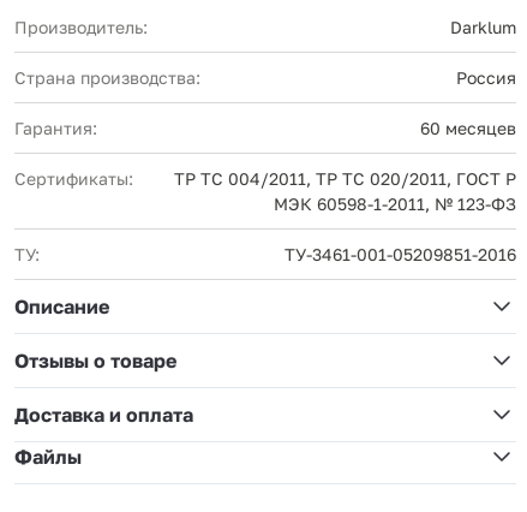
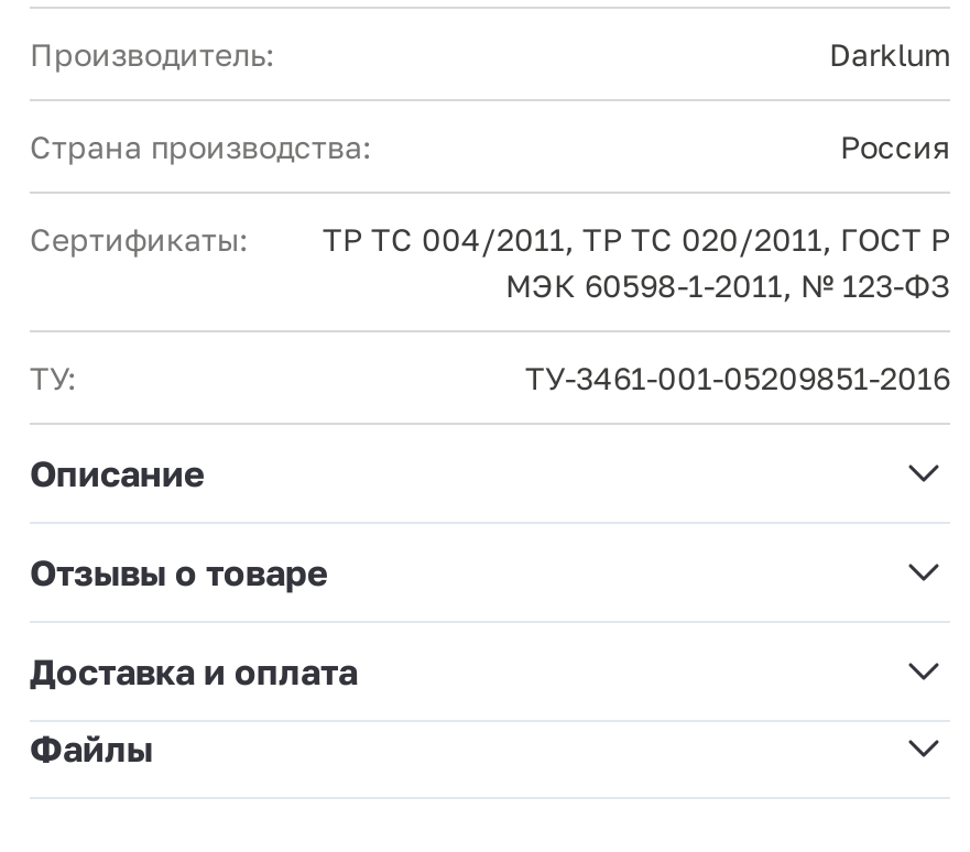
[14,118,516,138] Гарантия: | 60 месяцев -> none

